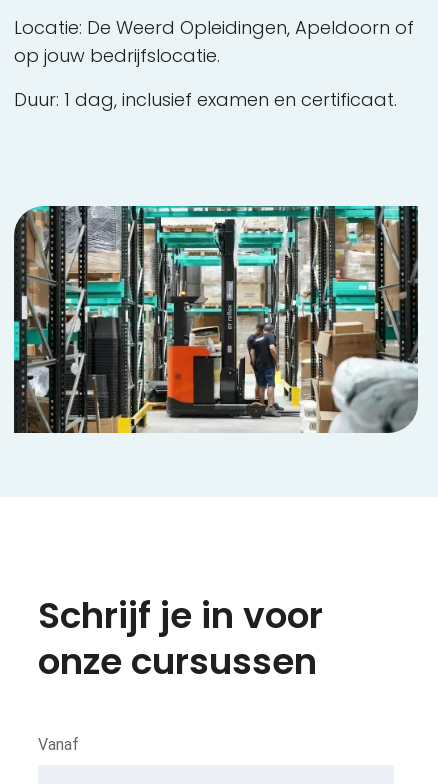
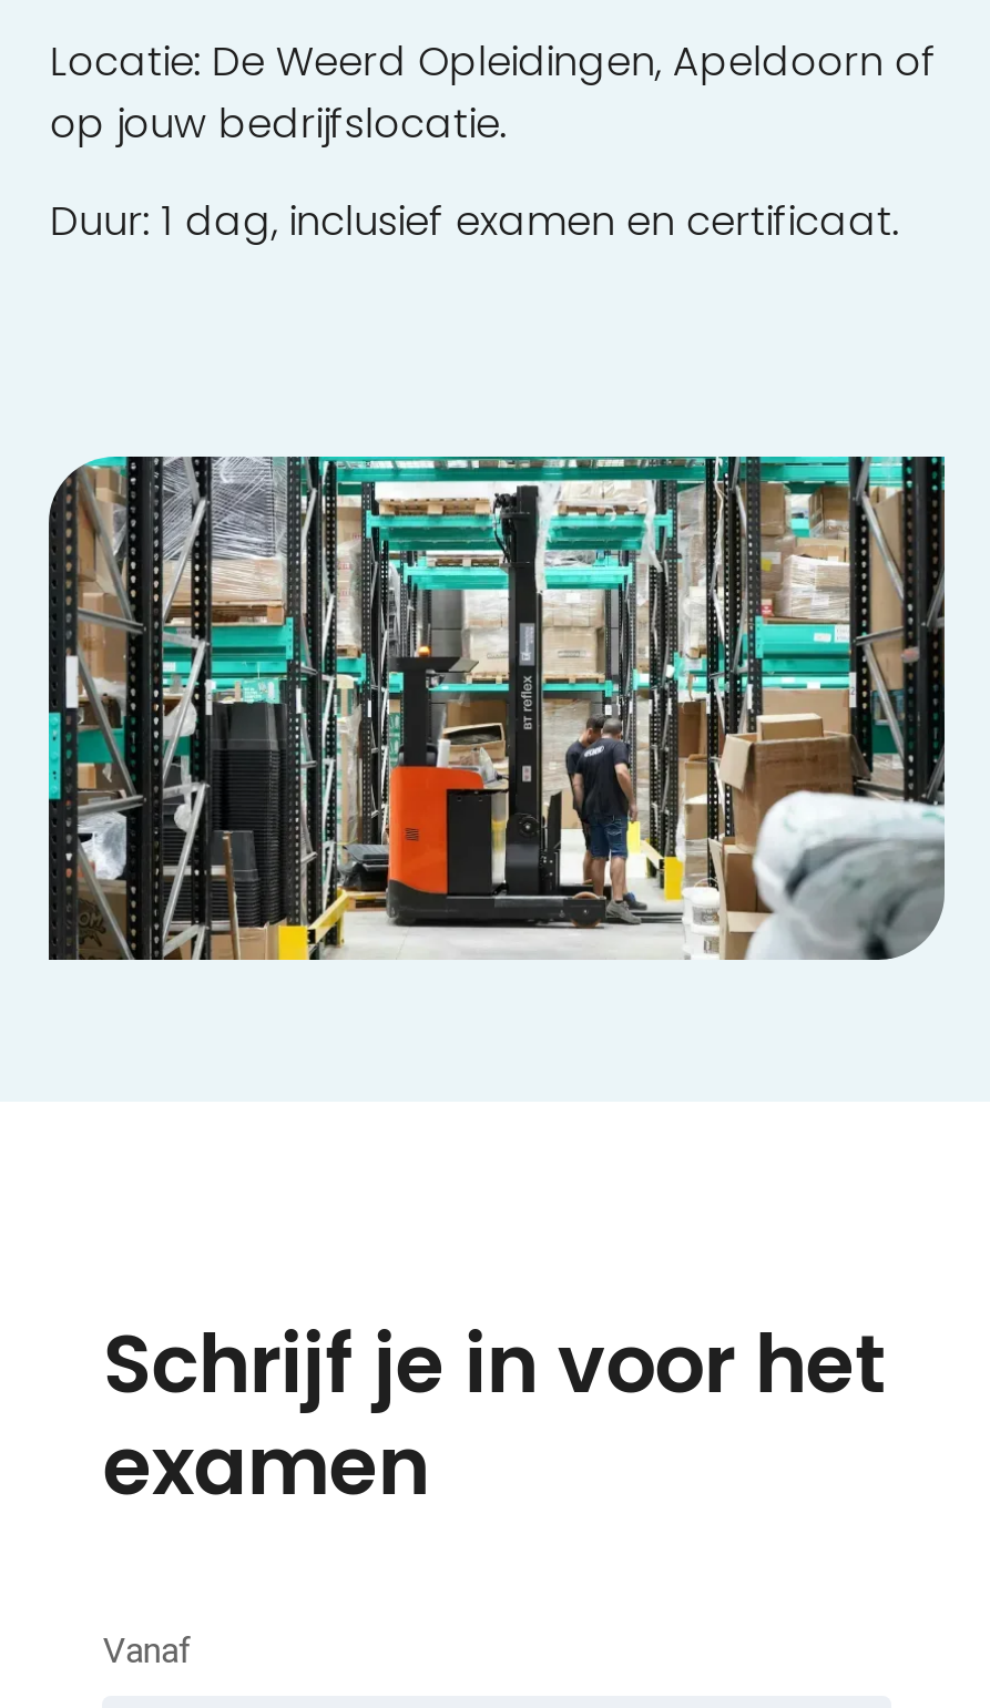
[38,590,323,687] Schrijf je in voor | onze cursussen -> [103,1307,886,1522] Schrijf je in voor het | examen

